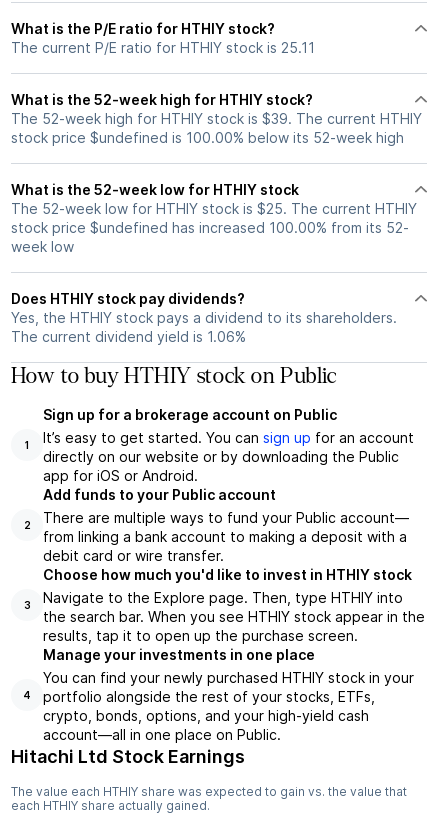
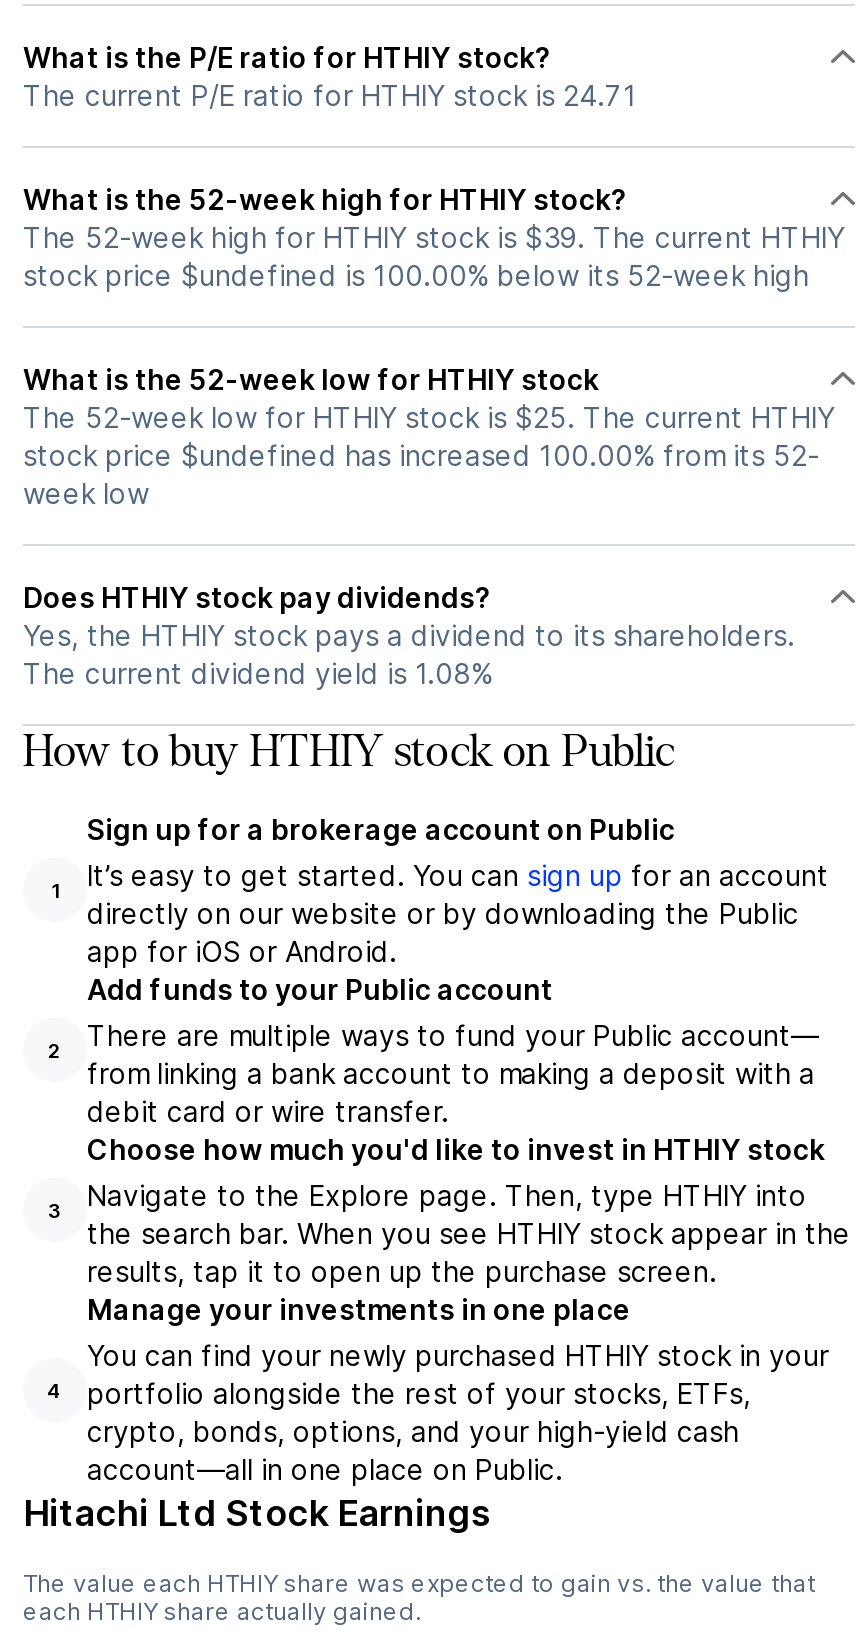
[11,39,315,56] The current P/E ratio for HTHIY stock is 25.11 -> [23,78,637,112] The current P/E ratio for HTHIY stock is 24.71
[11,328,246,345] The current dividend yield is 1.06% -> [23,656,493,690] The current dividend yield is 1.08%

